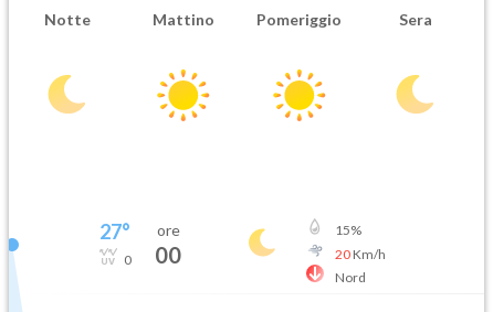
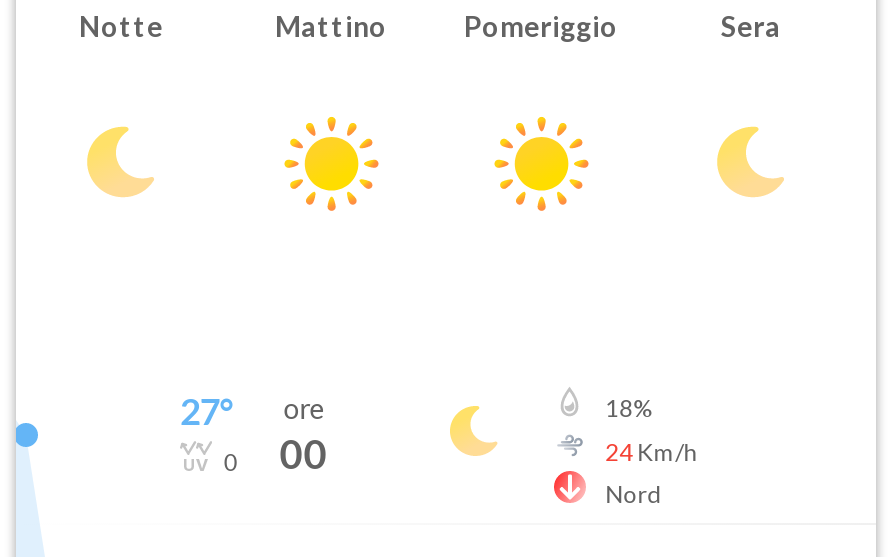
[334,222,361,239] 15% -> [605,394,653,424] 18%
[334,246,385,262] 20 Km/h -> [605,437,697,467] 24 Km/h

